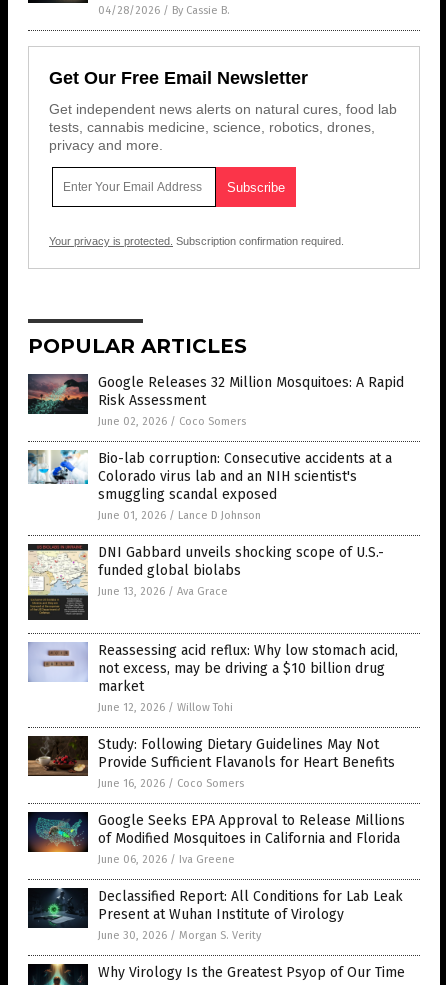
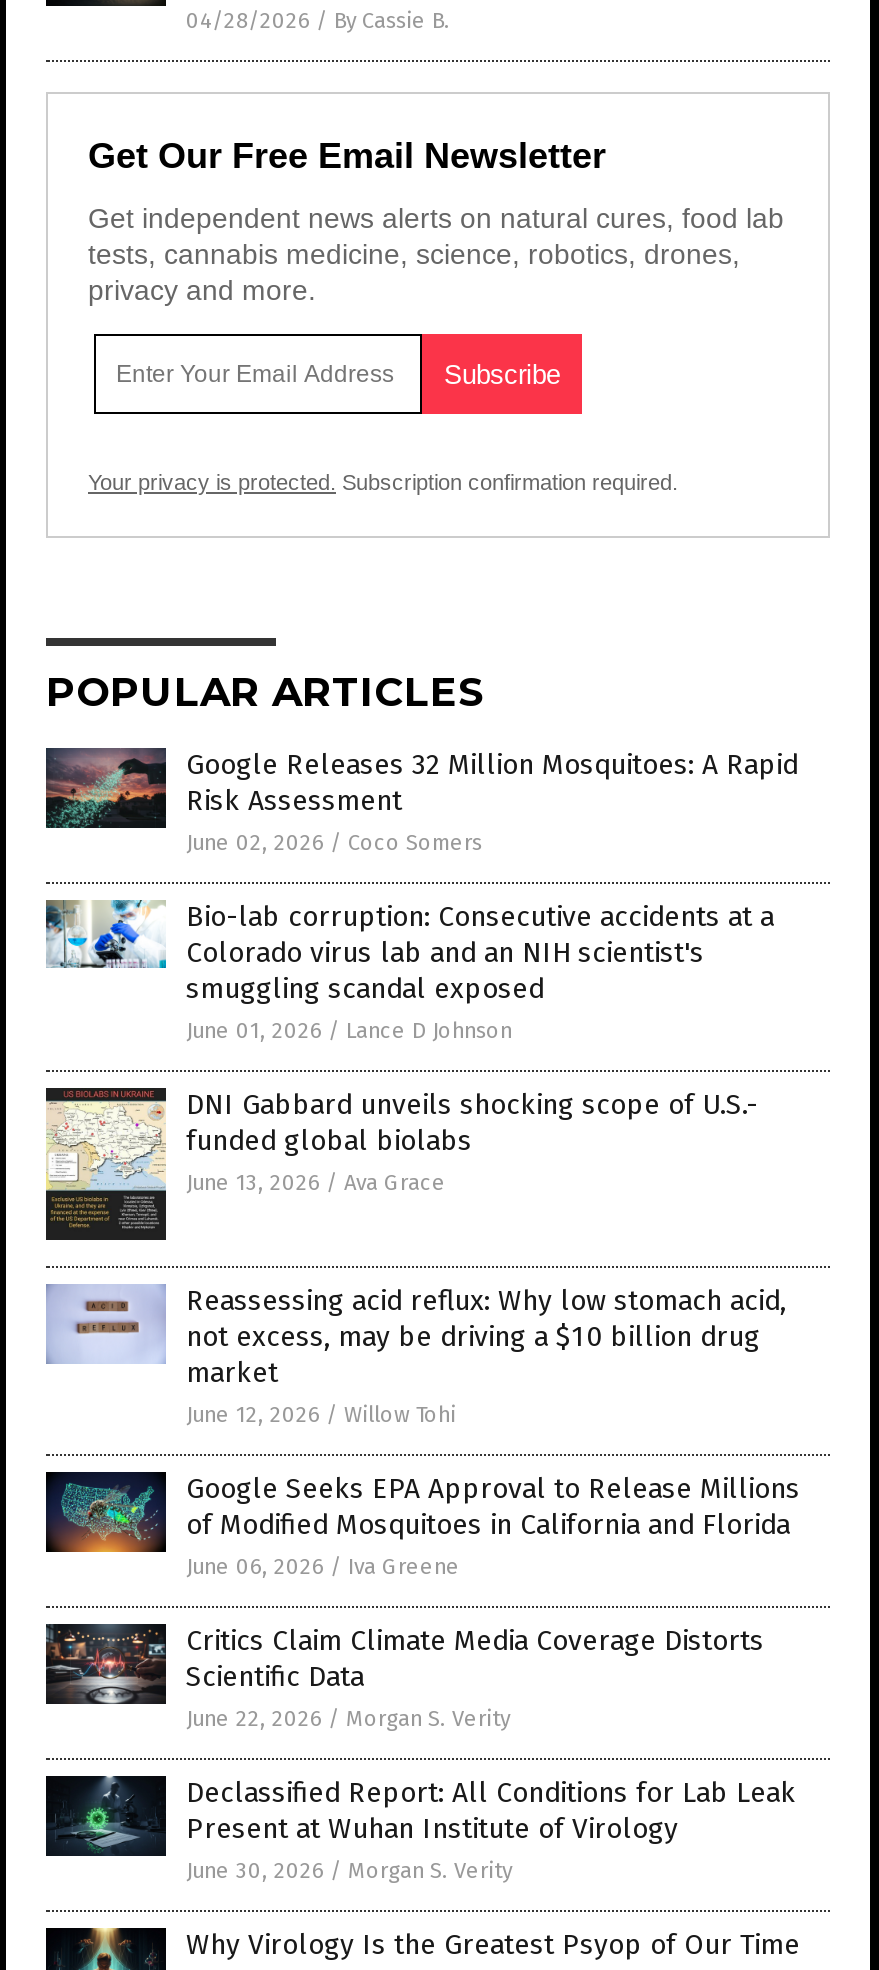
[27,736,395,790] [image] | Study: Following Dietary Guidelines May Not | Provide Sufficient Flavanols for Heart Benefits | June 16, 2026 / Coco Somers -> none
moved [27,807,405,866] -> [44,1462,800,1580]: [image] | Google Seeks EPA Approval to Release Millions | of Modified Mosquitoes in California and Florida | June 06, 2026 / Iva Greene
none -> [46,1624,764,1732] [image] | Critics Claim Climate Media Coverage Distorts | Scientific Data | June 22, 2026 / Morgan S. Verity

